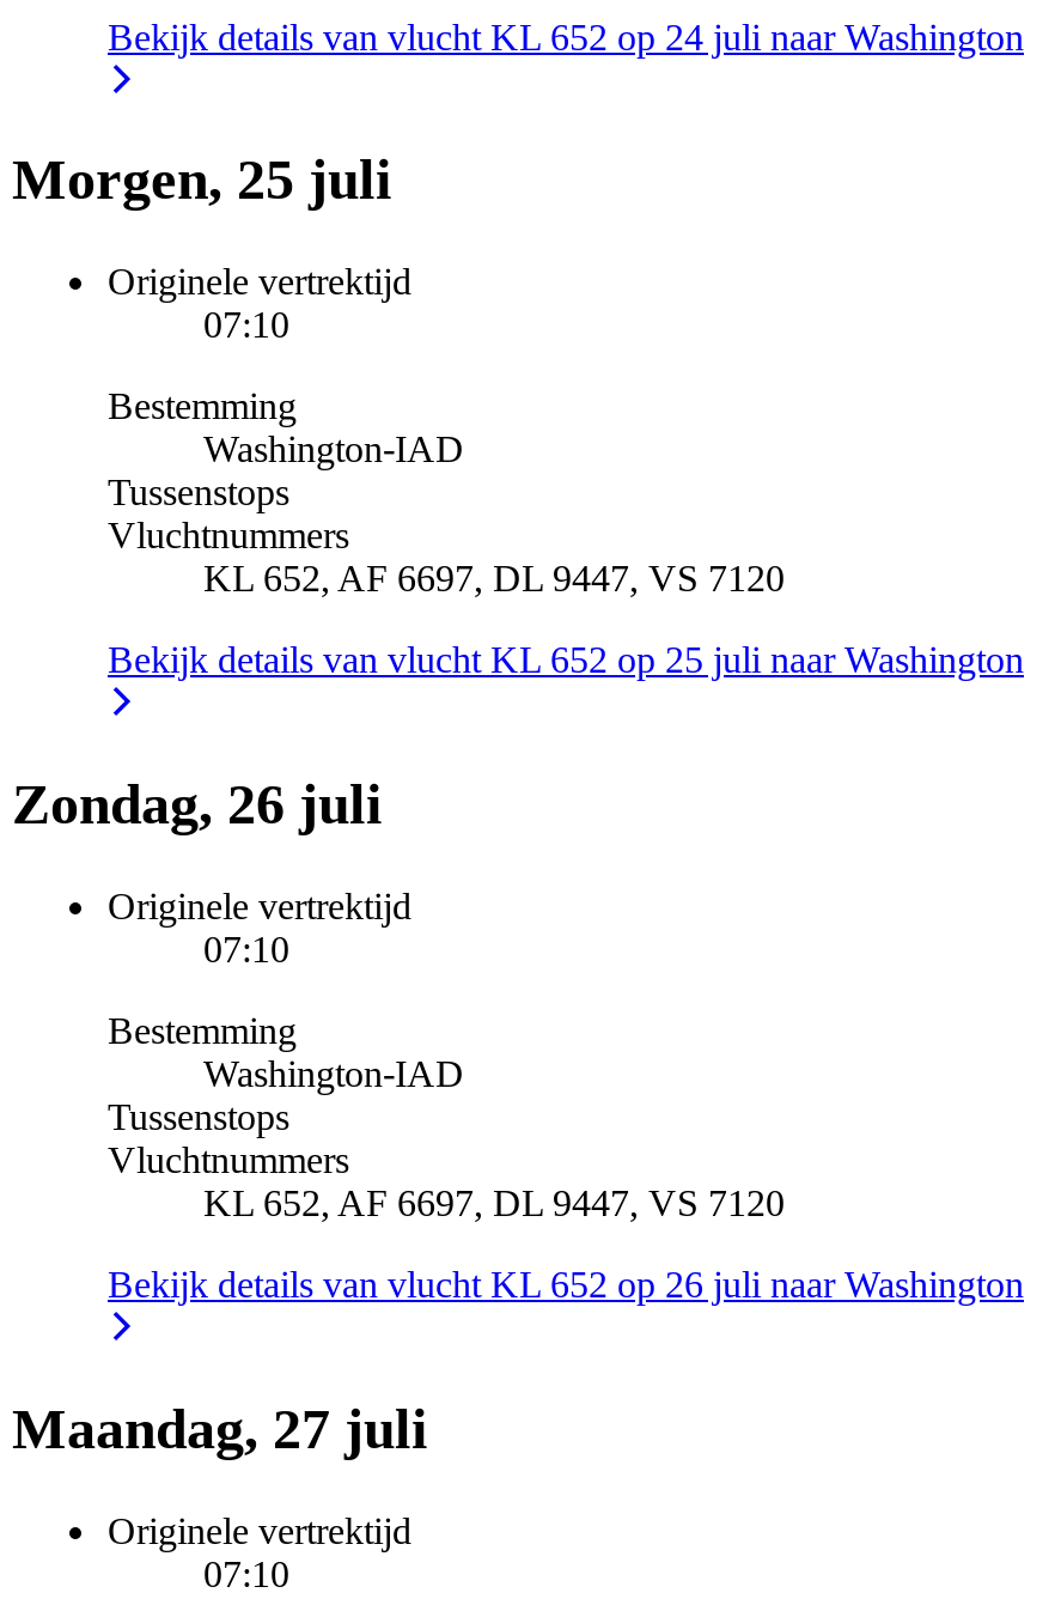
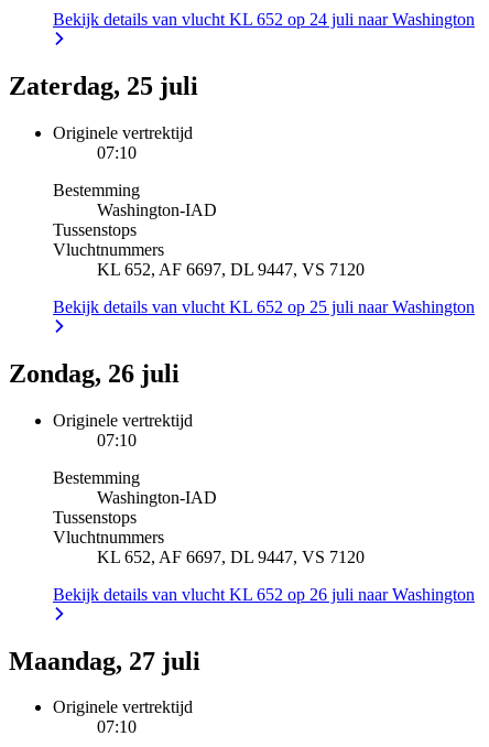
[12,149,392,212] Morgen, 25 juli -> [9,72,198,100] Zaterdag, 25 juli

